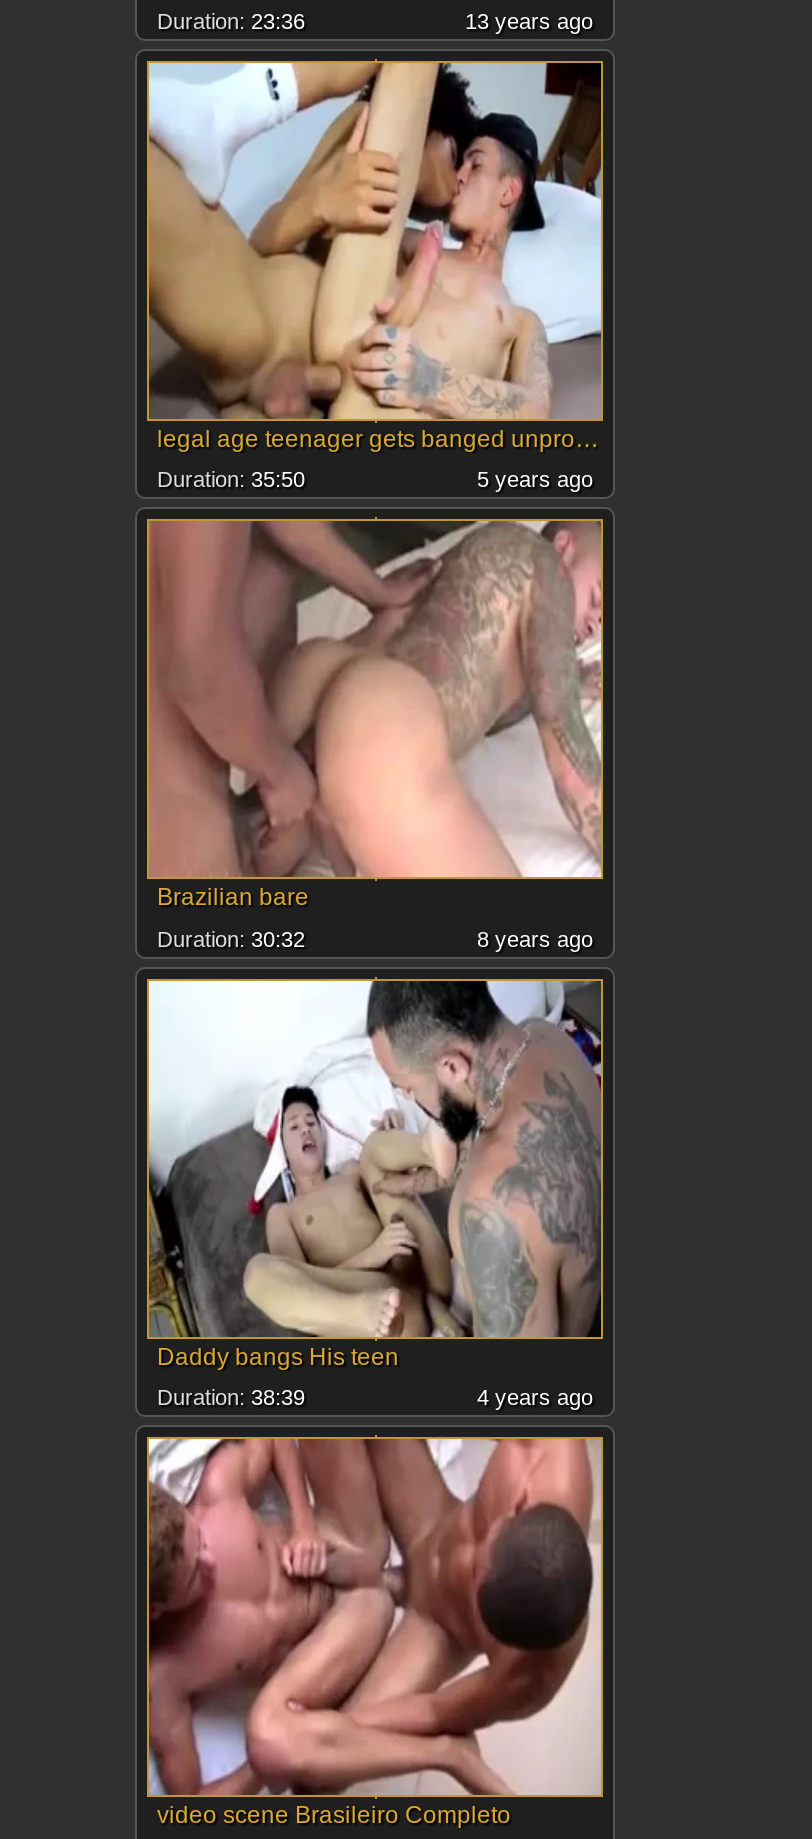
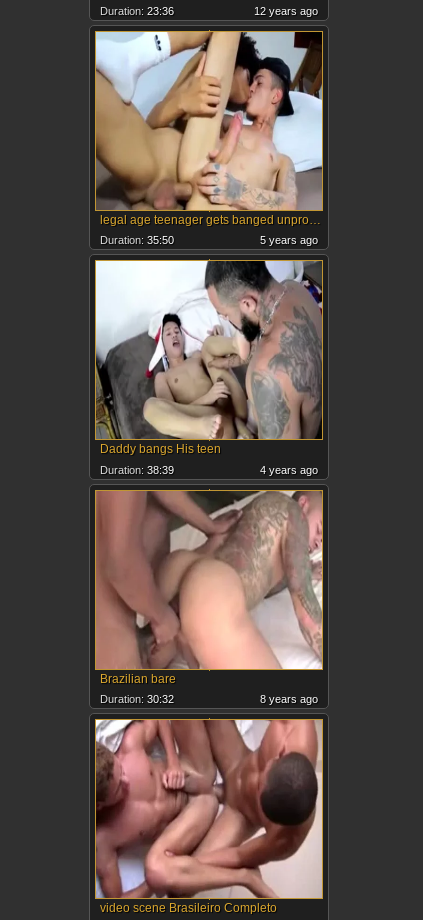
[465,9,593,33] 13 years ago -> [254,5,318,17] 12 years ago
moved [147,519,603,950] -> [95,490,322,705]: [image] | Brazilian bare | Duration: 30:32 | 8 years ago
moved [145,977,605,1409] -> [94,260,324,476]: [image] | Daddy bangs His teen | Duration: 38:39 | 4 years ago

